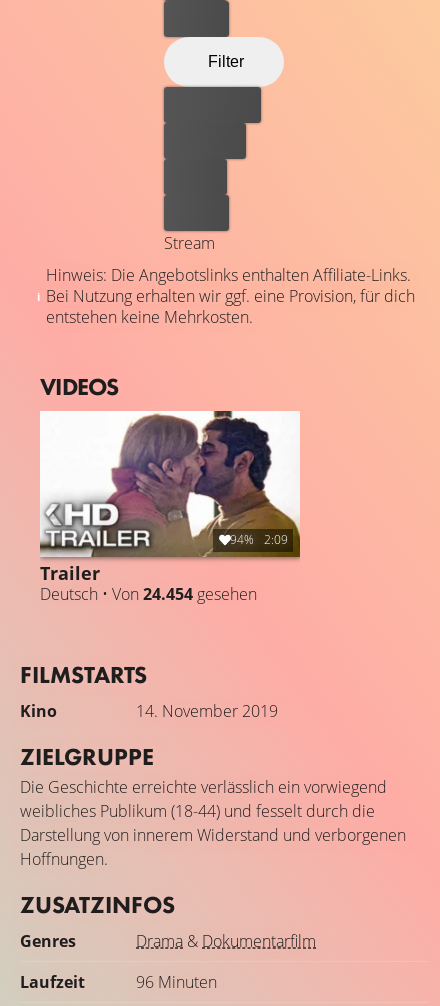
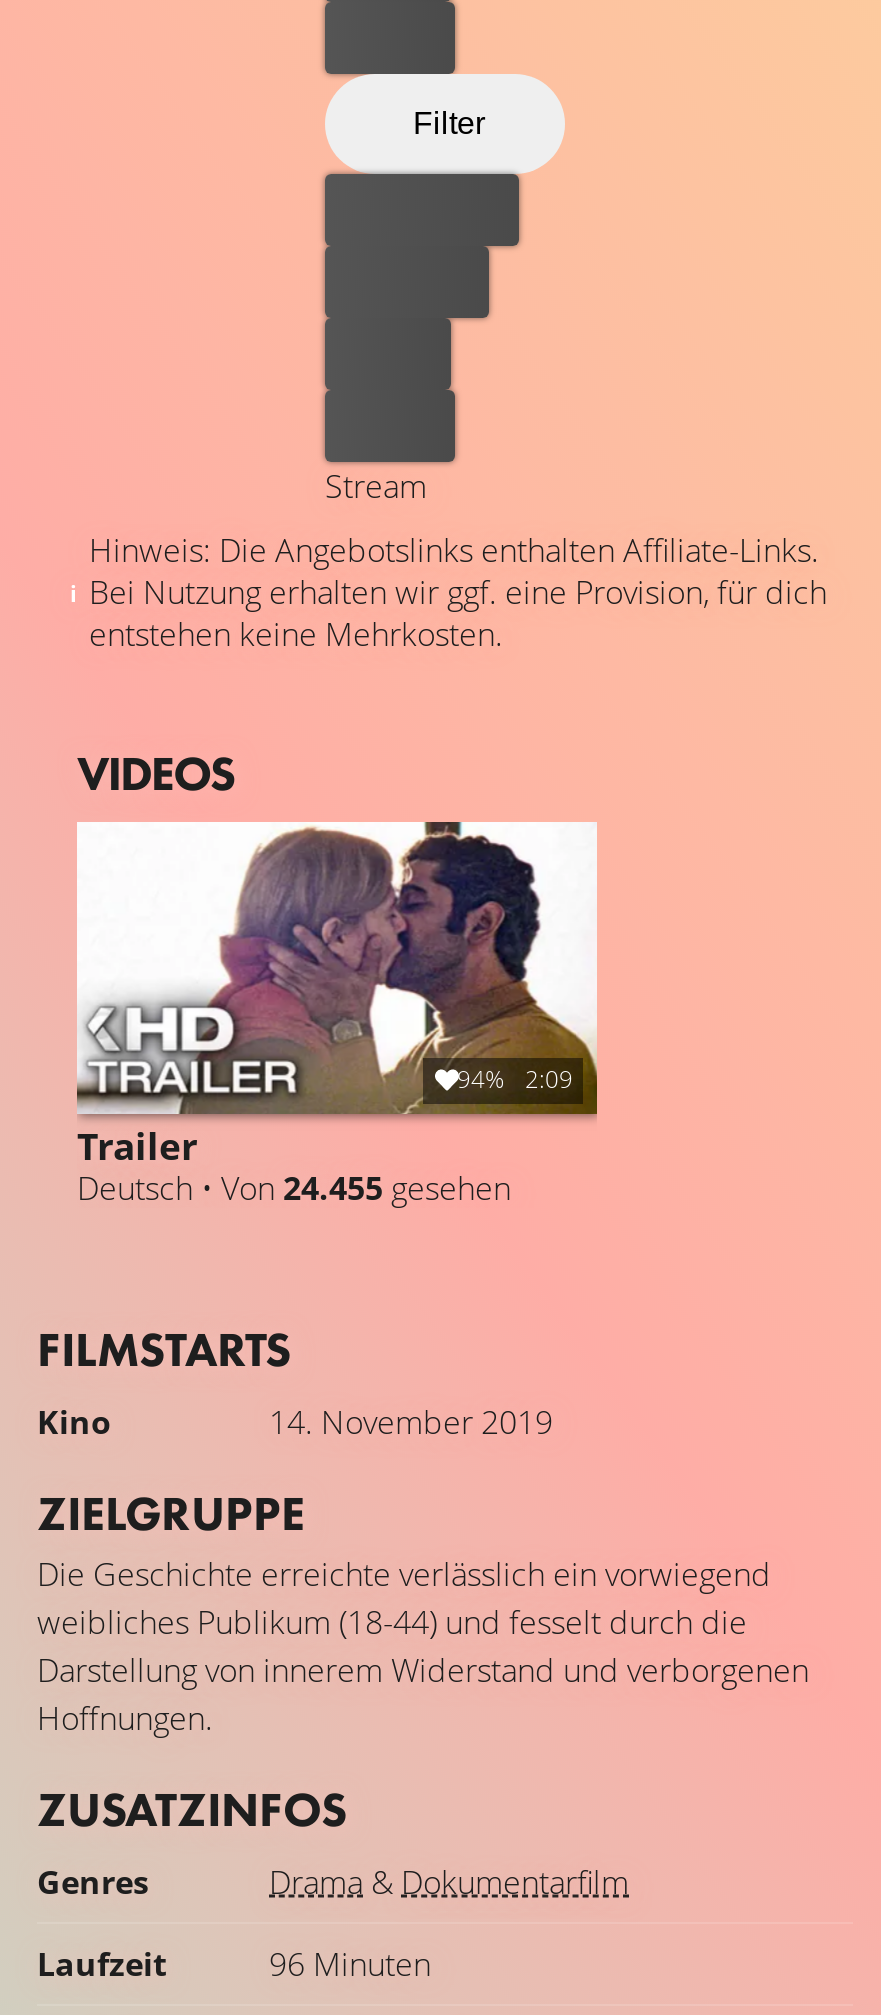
[40,583,257,605] Deutsch • Von 24.454 gesehen -> [77,1166,511,1210] Deutsch • Von 24.455 gesehen

